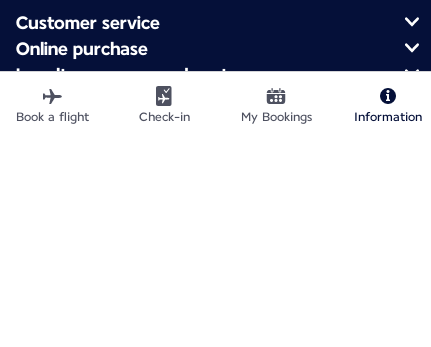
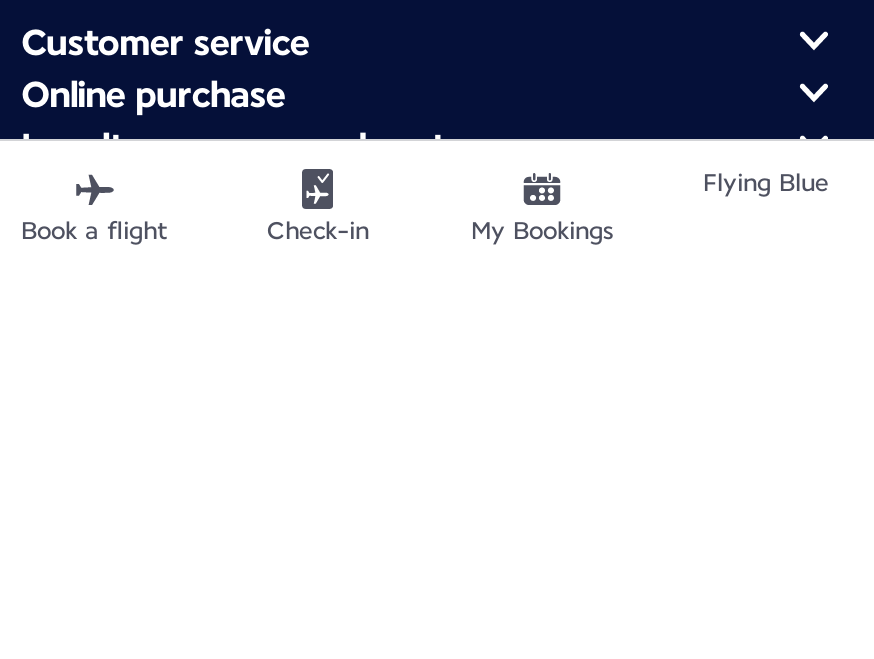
[354,110,422,124] Information -> [703,169,829,197] Flying Blue

